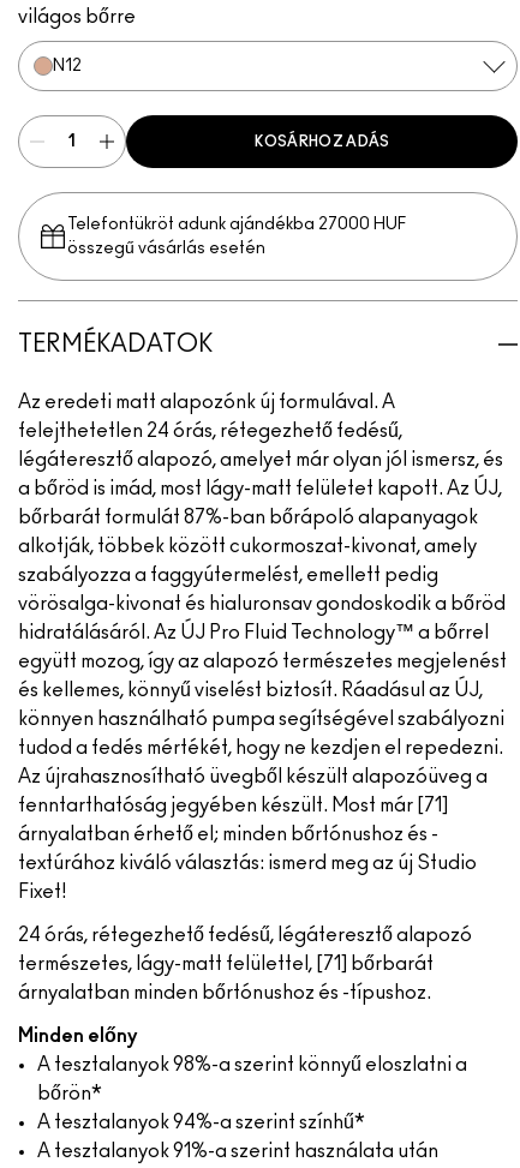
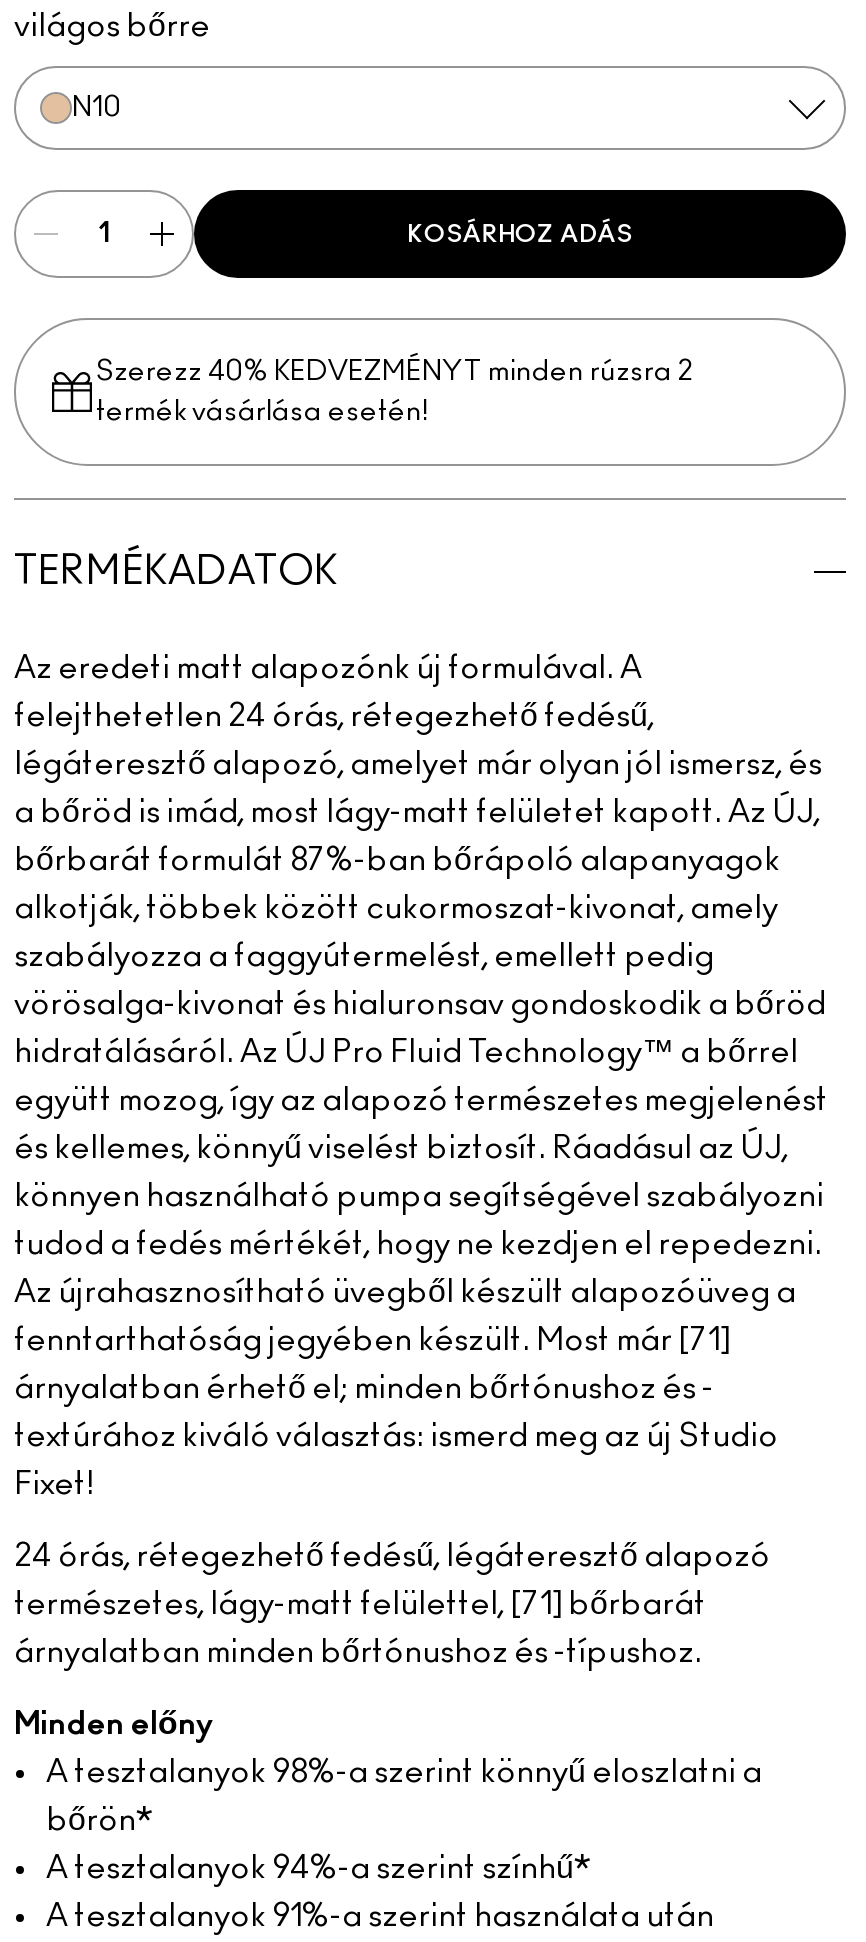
[53,58,82,74] N12 -> [72,94,122,122] N10
[67,216,407,257] Telefontükröt adunk ajándékba 27000 HUF | összegű vásárlás esetén -> [96,358,694,426] Szerezz 40% KEDVEZMÉNYT minden rúzsra 2 | termék vásárlása esetén!

